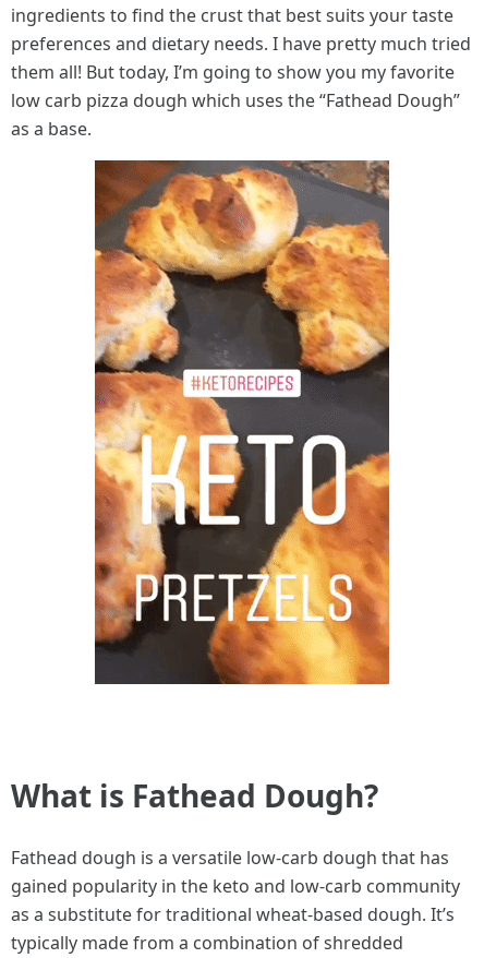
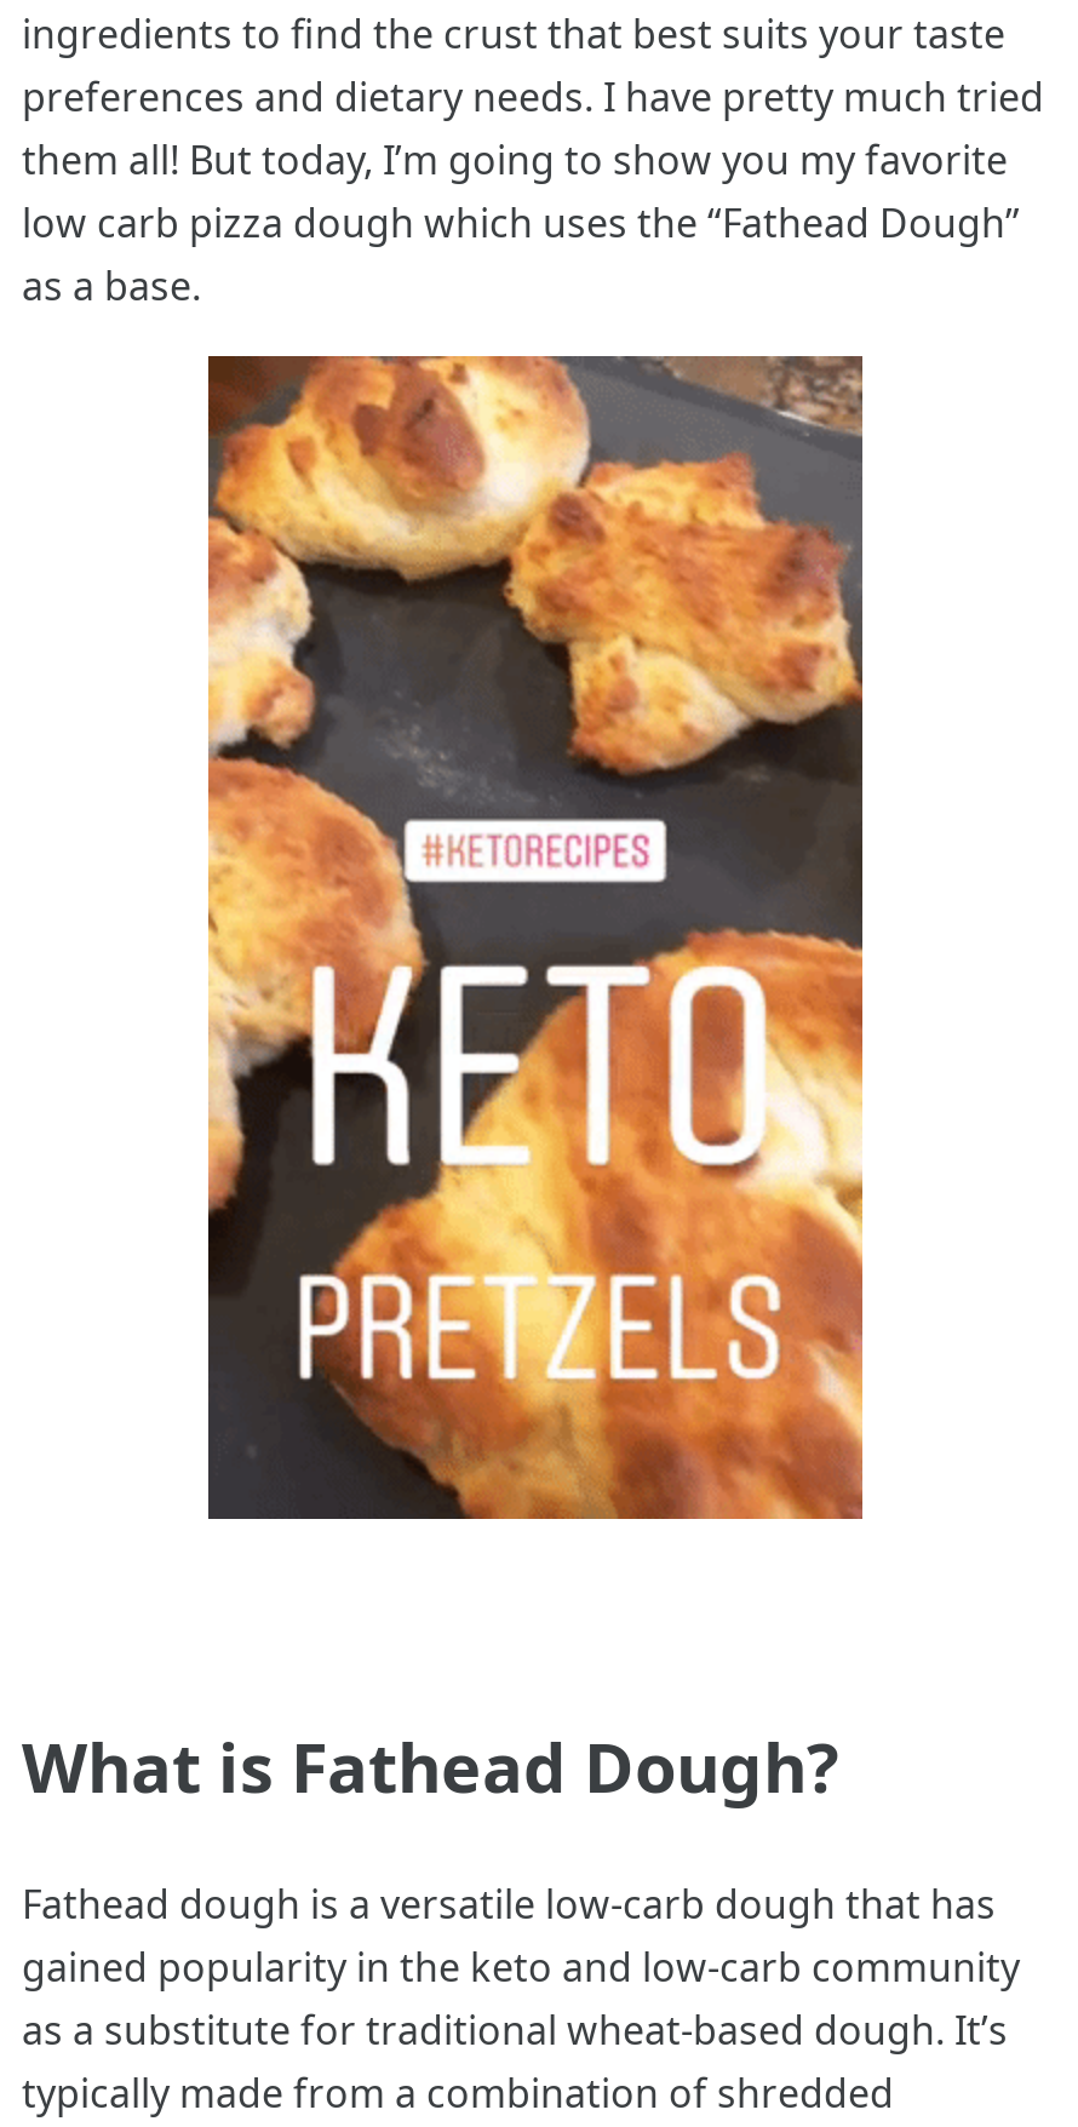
[94,159,390,685] [image] -> [206,354,865,1521] [image]

